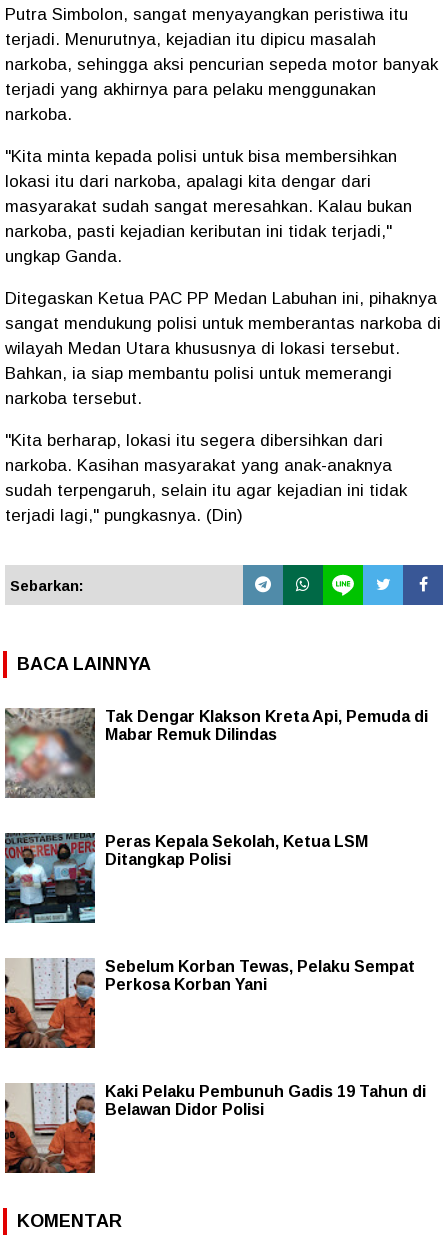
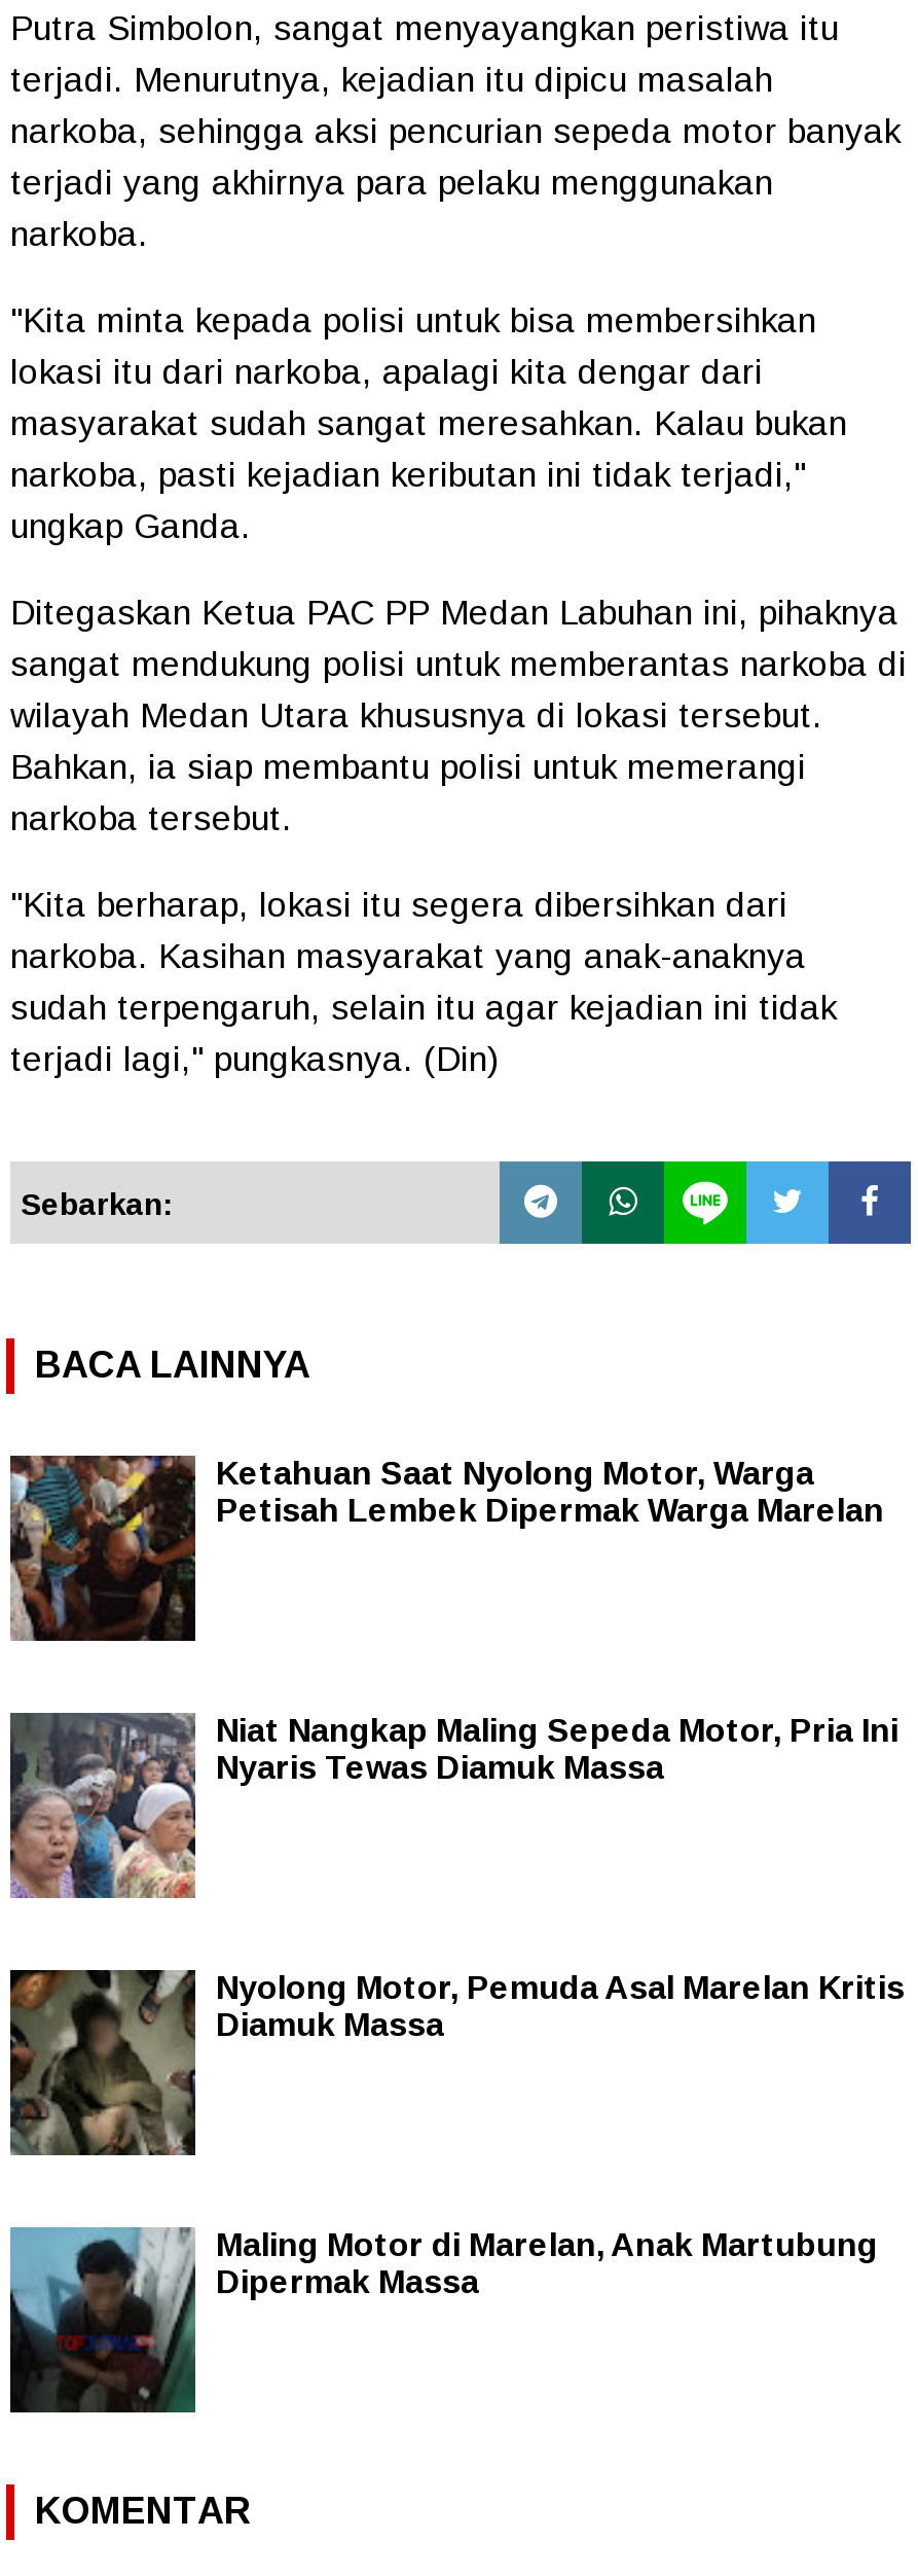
[4,708,428,799] [image] | Tak Dengar Klakson Kreta Api, Pemuda di | Mabar Remuk Dilindas -> [8,1455,884,1643] [image] | Ketahuan Saat Nyolong Motor, Warga | Petisah Lembek Dipermak Warga Marelan
[4,833,368,924] [image] | Peras Kepala Sekolah, Ketua LSM | Ditangkap Polisi -> [8,1712,898,1900] [image] | Niat Nangkap Maling Sepeda Motor, Pria Ini | Nyaris Tewas Diamuk Massa
[4,958,415,1049] [image] | Sebelum Korban Tewas, Pelaku Sempat | Perkosa Korban Yani -> [8,1968,905,2157] [image] | Nyolong Motor, Pemuda Asal Marelan Kritis | Diamuk Massa
[4,1083,426,1174] [image] | Kaki Pelaku Pembunuh Gadis 19 Tahun di | Belawan Didor Polisi -> [8,2226,878,2414] [image] | Maling Motor di Marelan, Anak Martubung | Dipermak Massa

